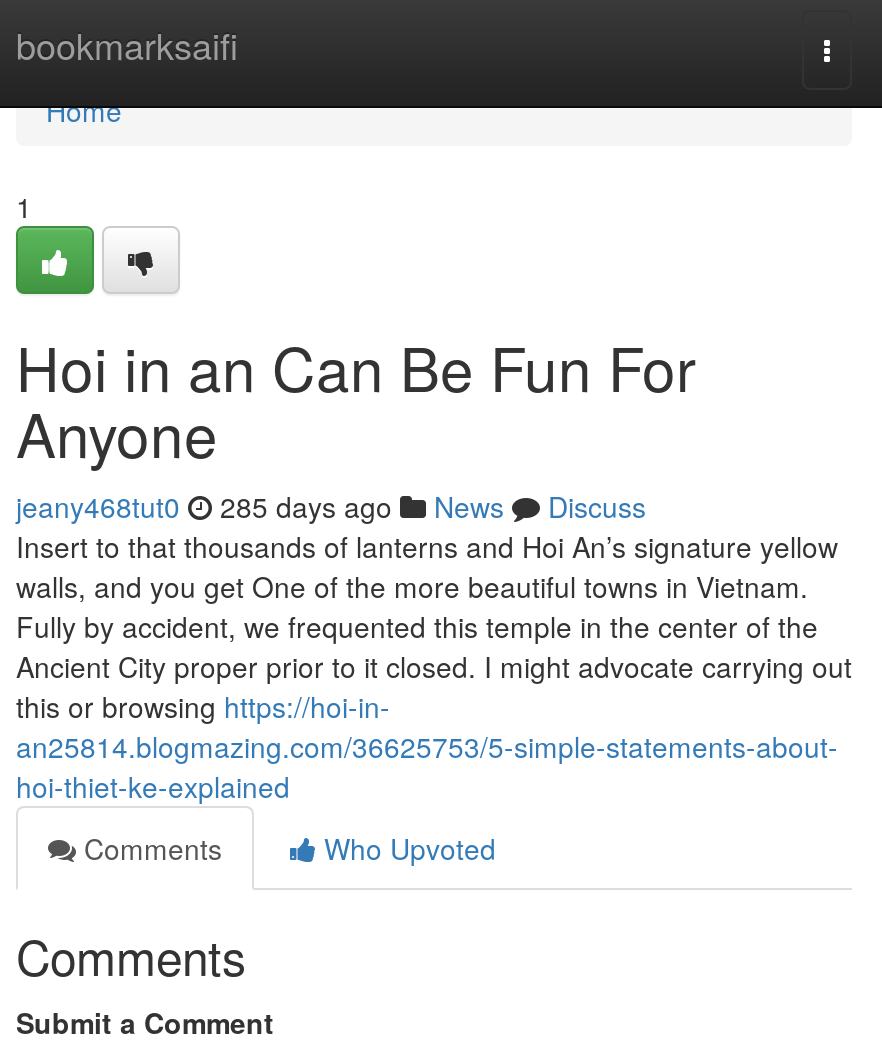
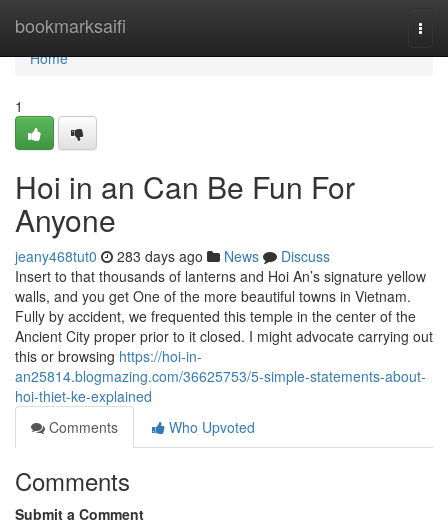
[16,486,646,526] jeany468tut0 285 days ago News Discuss -> [15,246,330,266] jeany468tut0 283 days ago News Discuss

